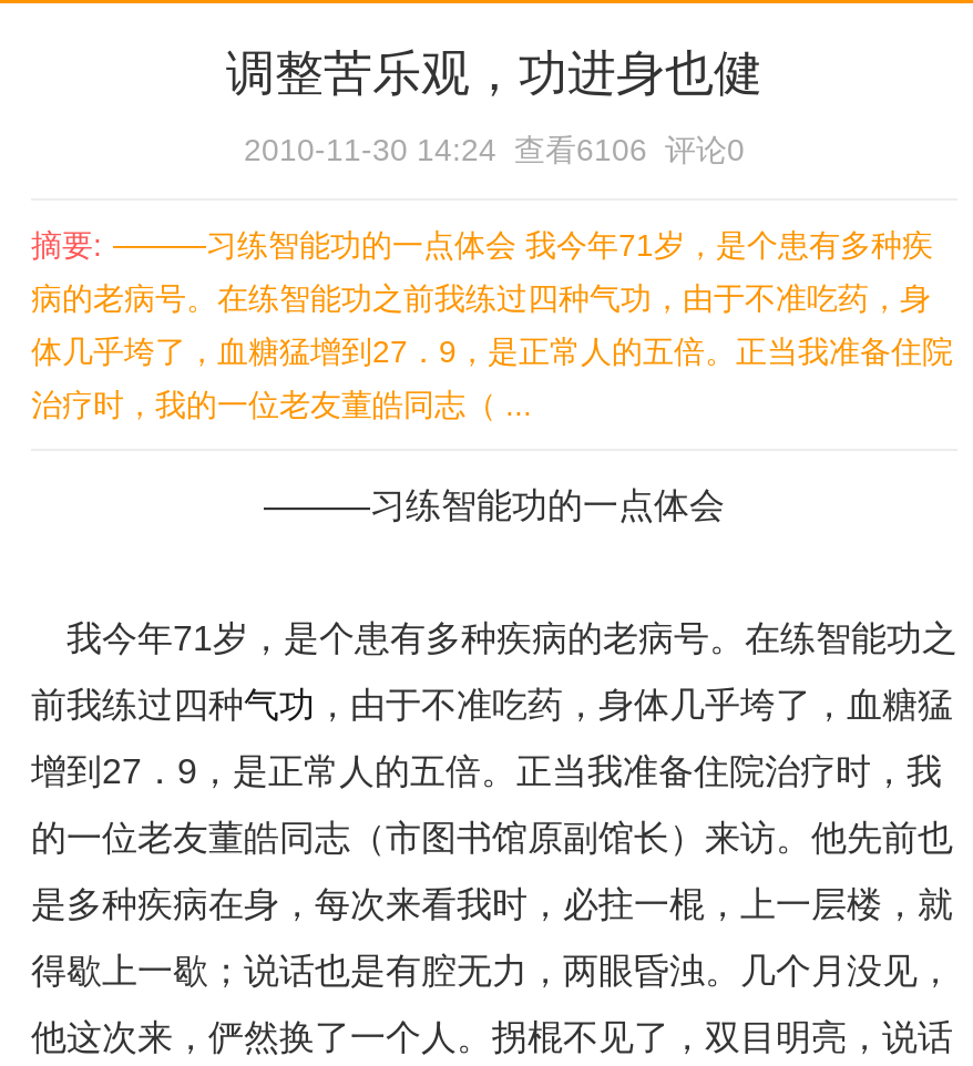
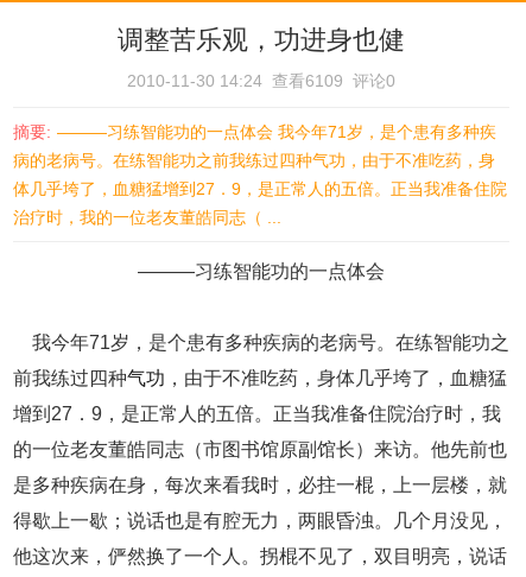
[244,132,745,167] 2010-11-30 14:24 查看6106 评论0 -> [127,71,395,90] 2010-11-30 14:24 查看6109 评论0

